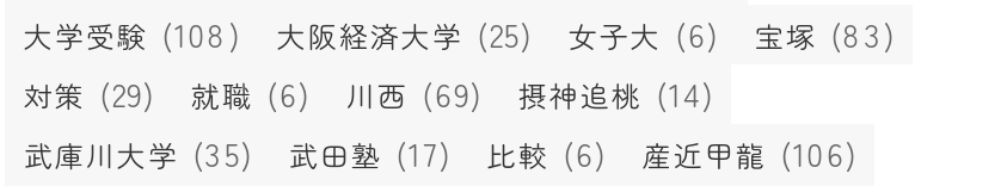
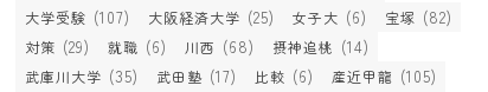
[24,9,241,57] 大学受験(108) -> [25,4,130,28] 大学受験(107)
[755,9,896,57] 宝塚(83) -> [385,4,452,28] 宝塚(82)
[24,69,714,116] 対策(29) 就職(6) 川西(69) 摂神追桃(14) -> [25,34,369,58] 対策(29) 就職(6) 川西(68) 摂神追桃(14)
[24,128,857,176] 武庫川大学(35) 武田塾(17) 比較(6) 産近甲龍(106) -> [25,63,437,87] 武庫川大学(35) 武田塾(17) 比較(6) 産近甲龍(105)

